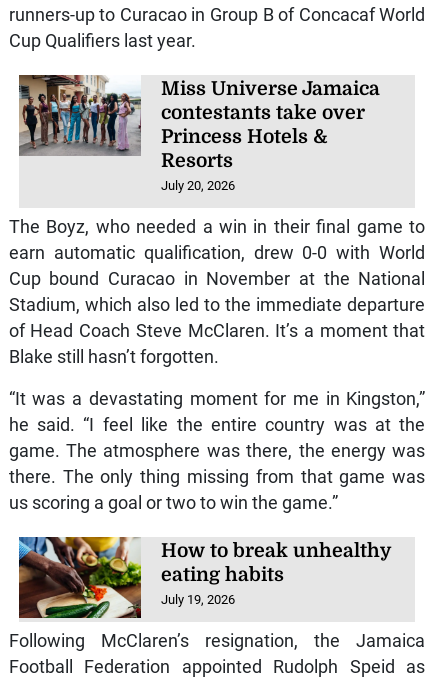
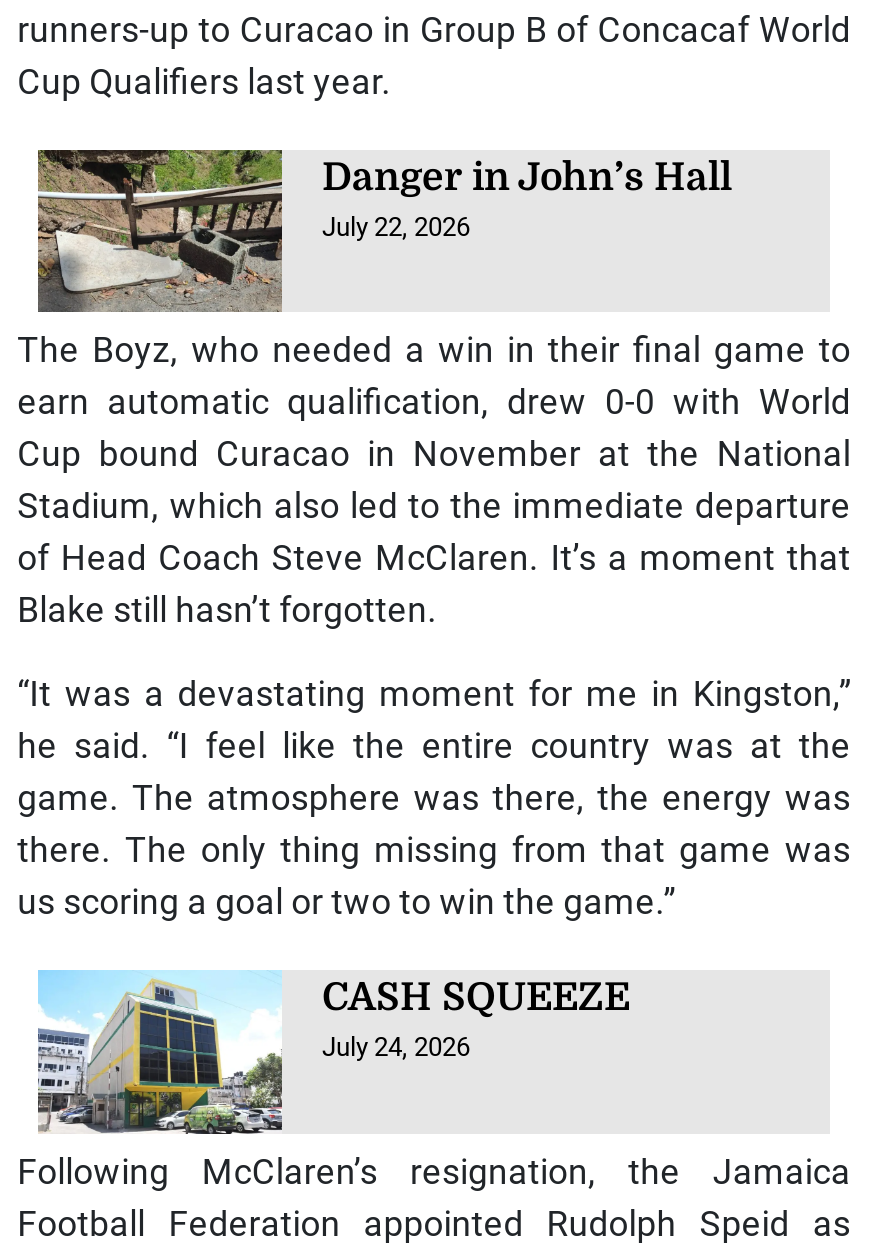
[19,74,380,193] [image] | Miss Universe Jamaica | contestants take over | Princess Hotels & | Resorts | July 20, 2026 -> [36,148,732,312] [image] | Danger in John’s Hall | July 22, 2026
[18,536,391,619] [image] | How to break unhealthy | eating habits | July 19, 2026 -> [36,970,630,1136] [image] | CASH SQUEEZE | July 24, 2026

